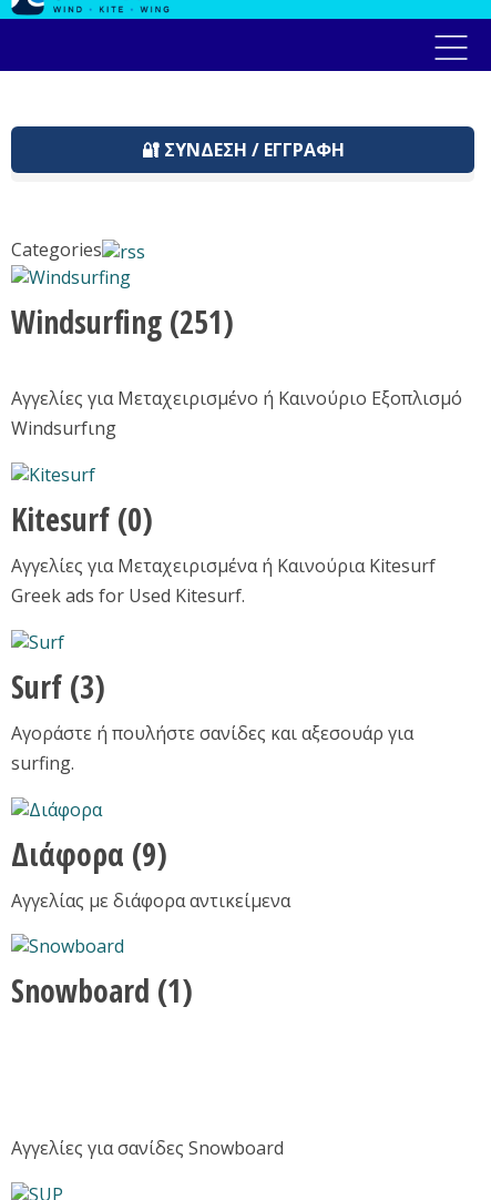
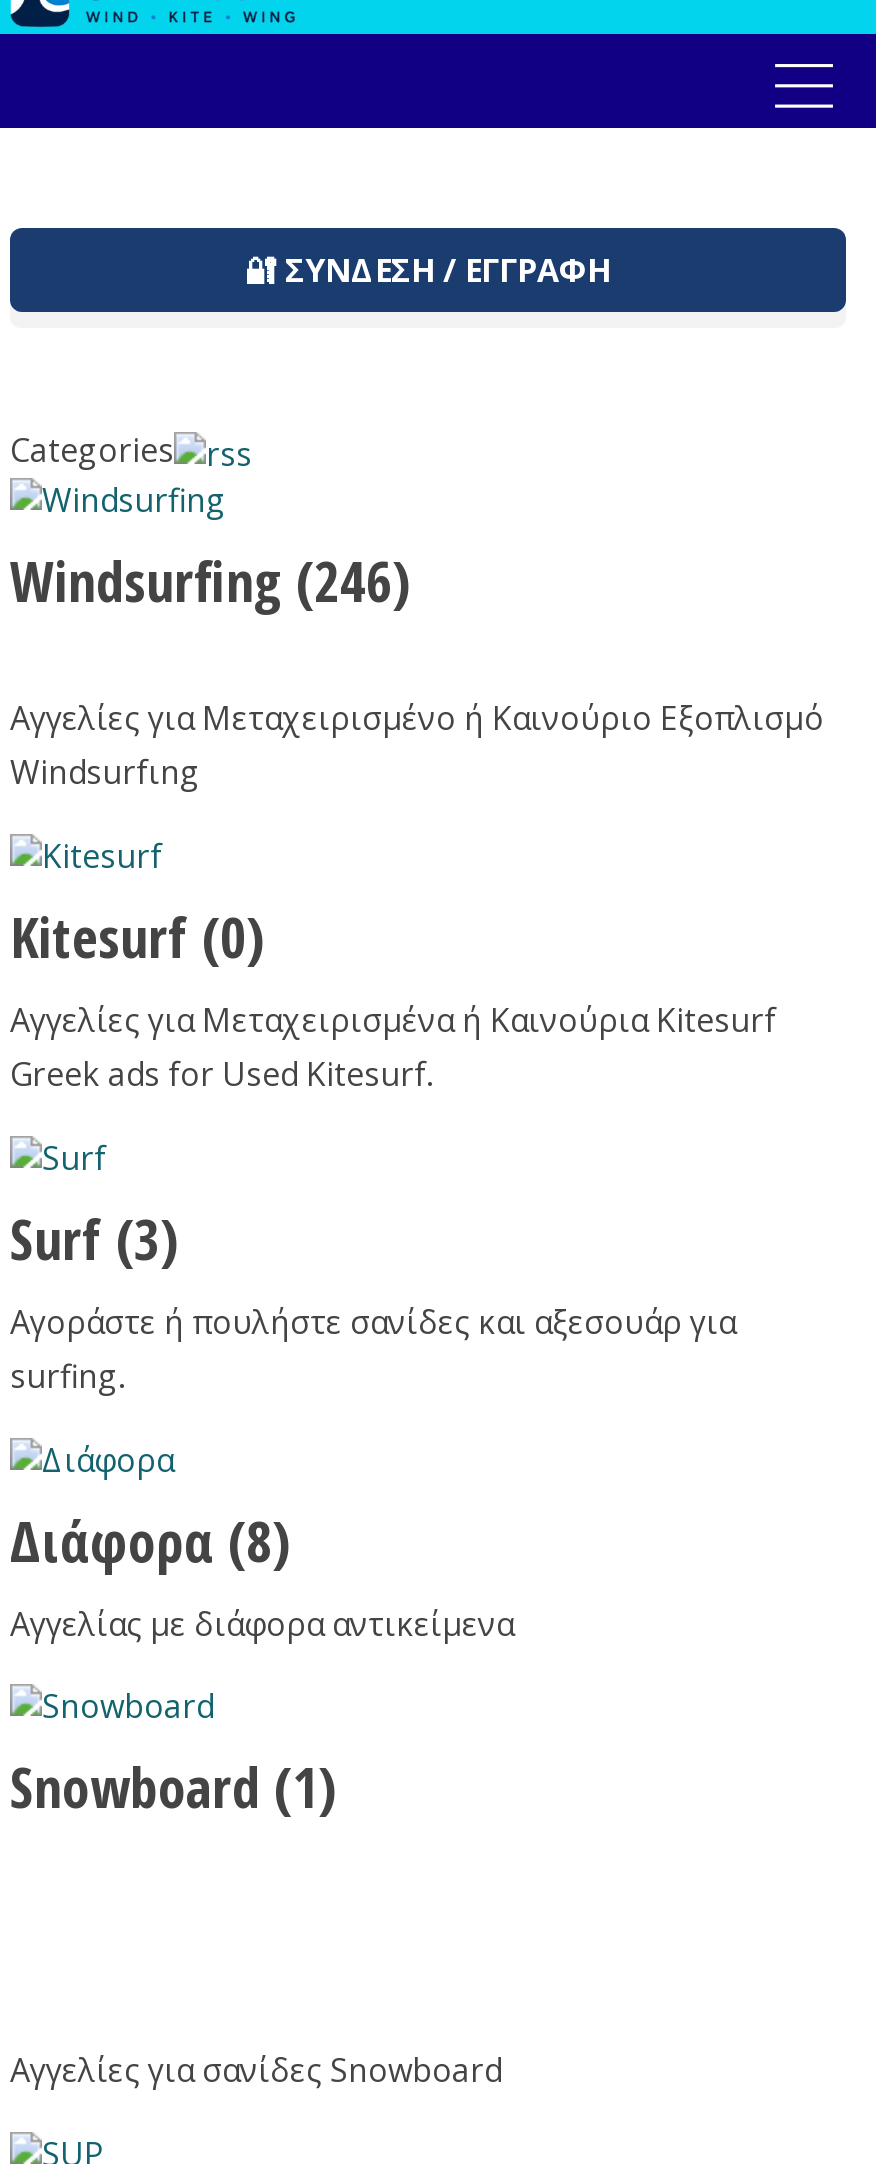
[11,301,234,343] Windsurfing (251) -> [10,543,412,619] Windsurfing (246)
[11,832,167,875] Διάφορα (9) -> [10,1501,292,1577] Διάφορα (8)

